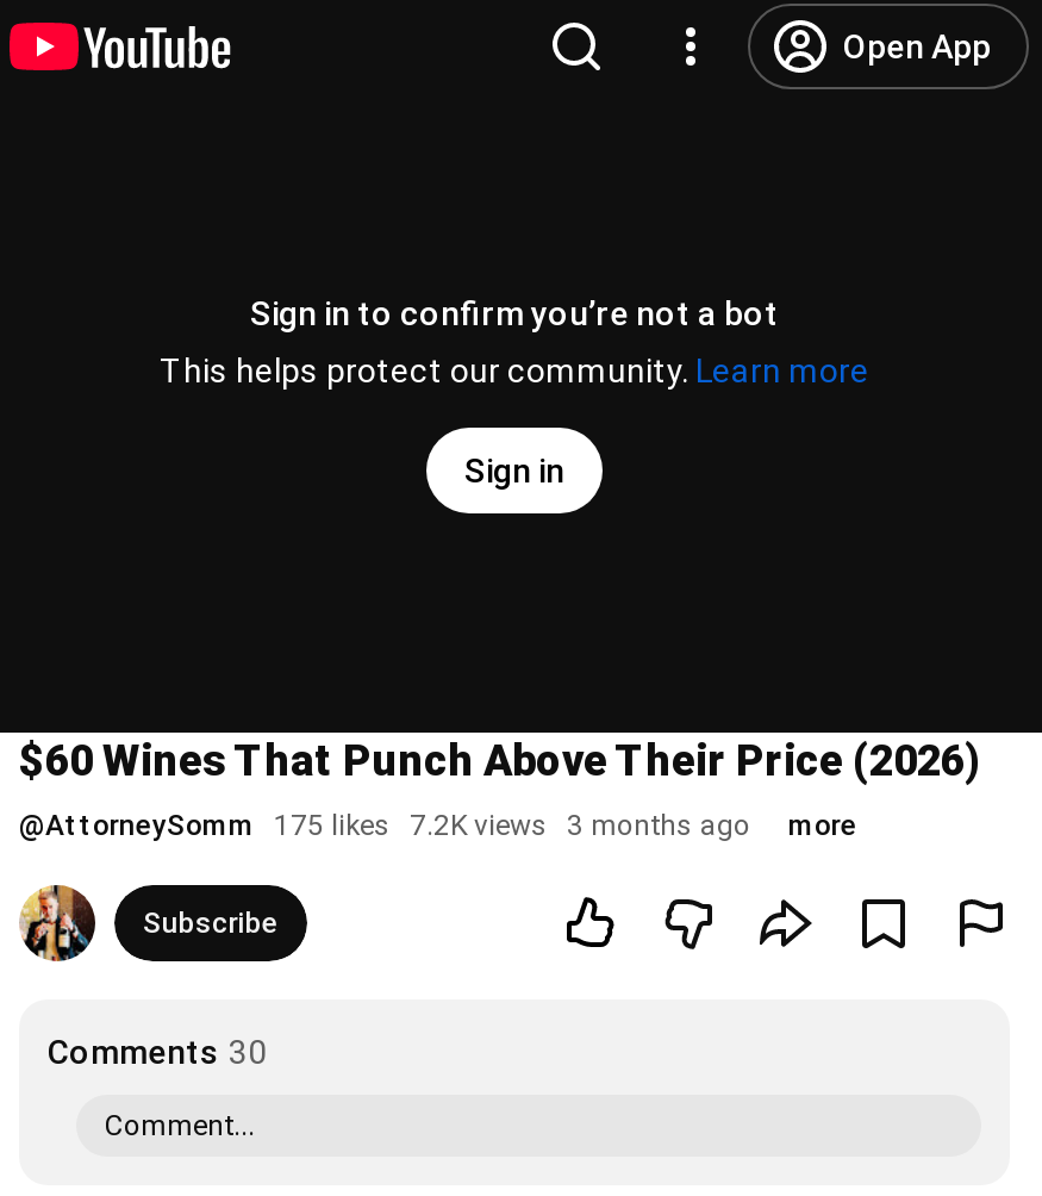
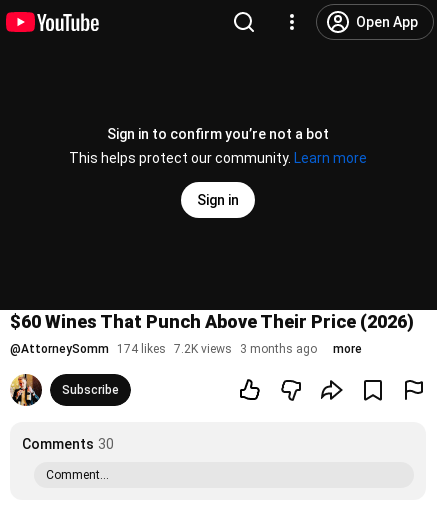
[19,809,750,842] @AttorneySomm 175 likes 7.2K views 3 months ago -> [10,342,317,356] @AttorneySomm 174 likes 7.2K views 3 months ago

